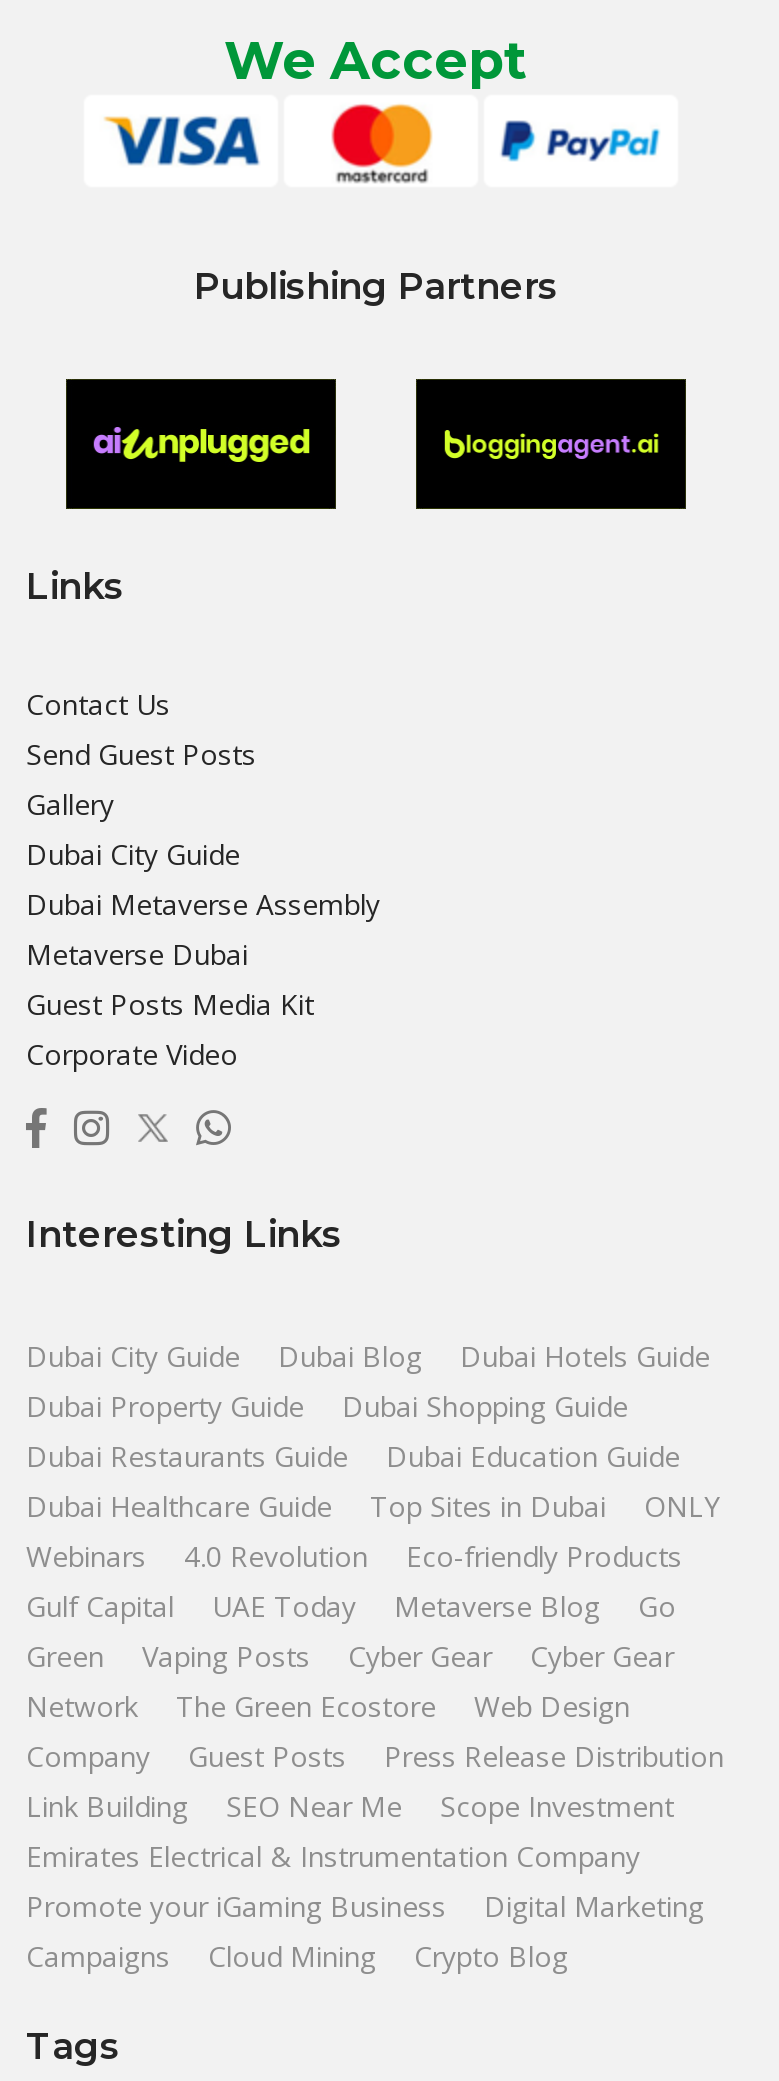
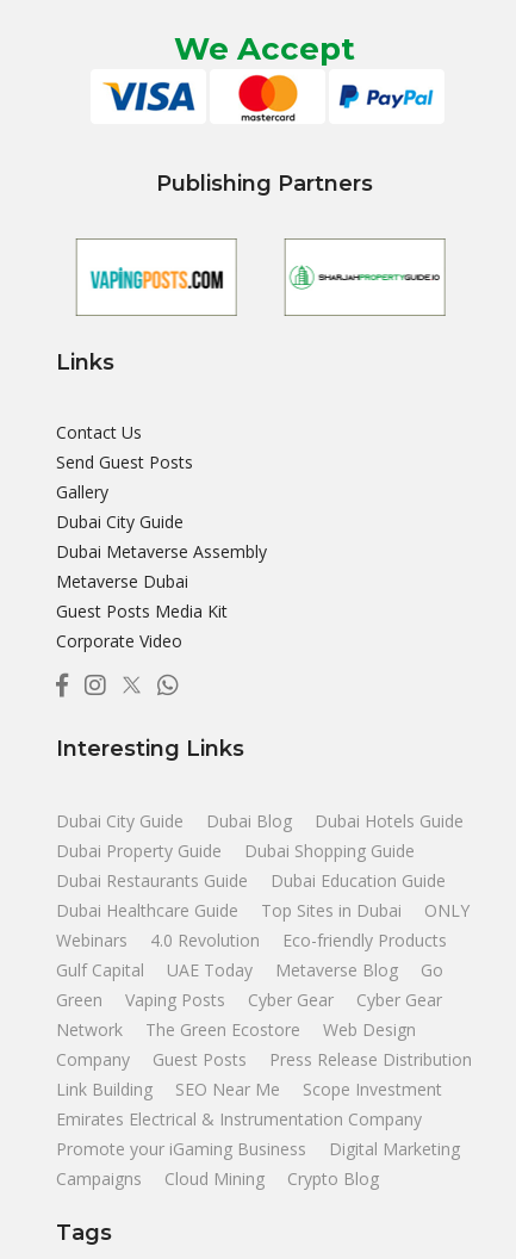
[64,377,338,511] [image] -> [75,238,241,316] [image]
[414,377,688,511] [image] -> [284,238,449,316] [image]

